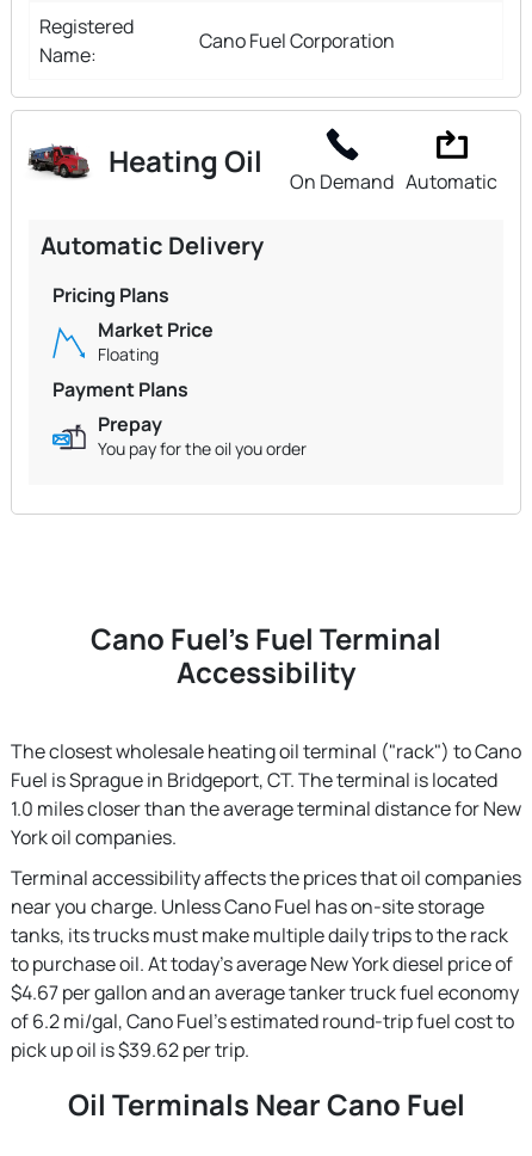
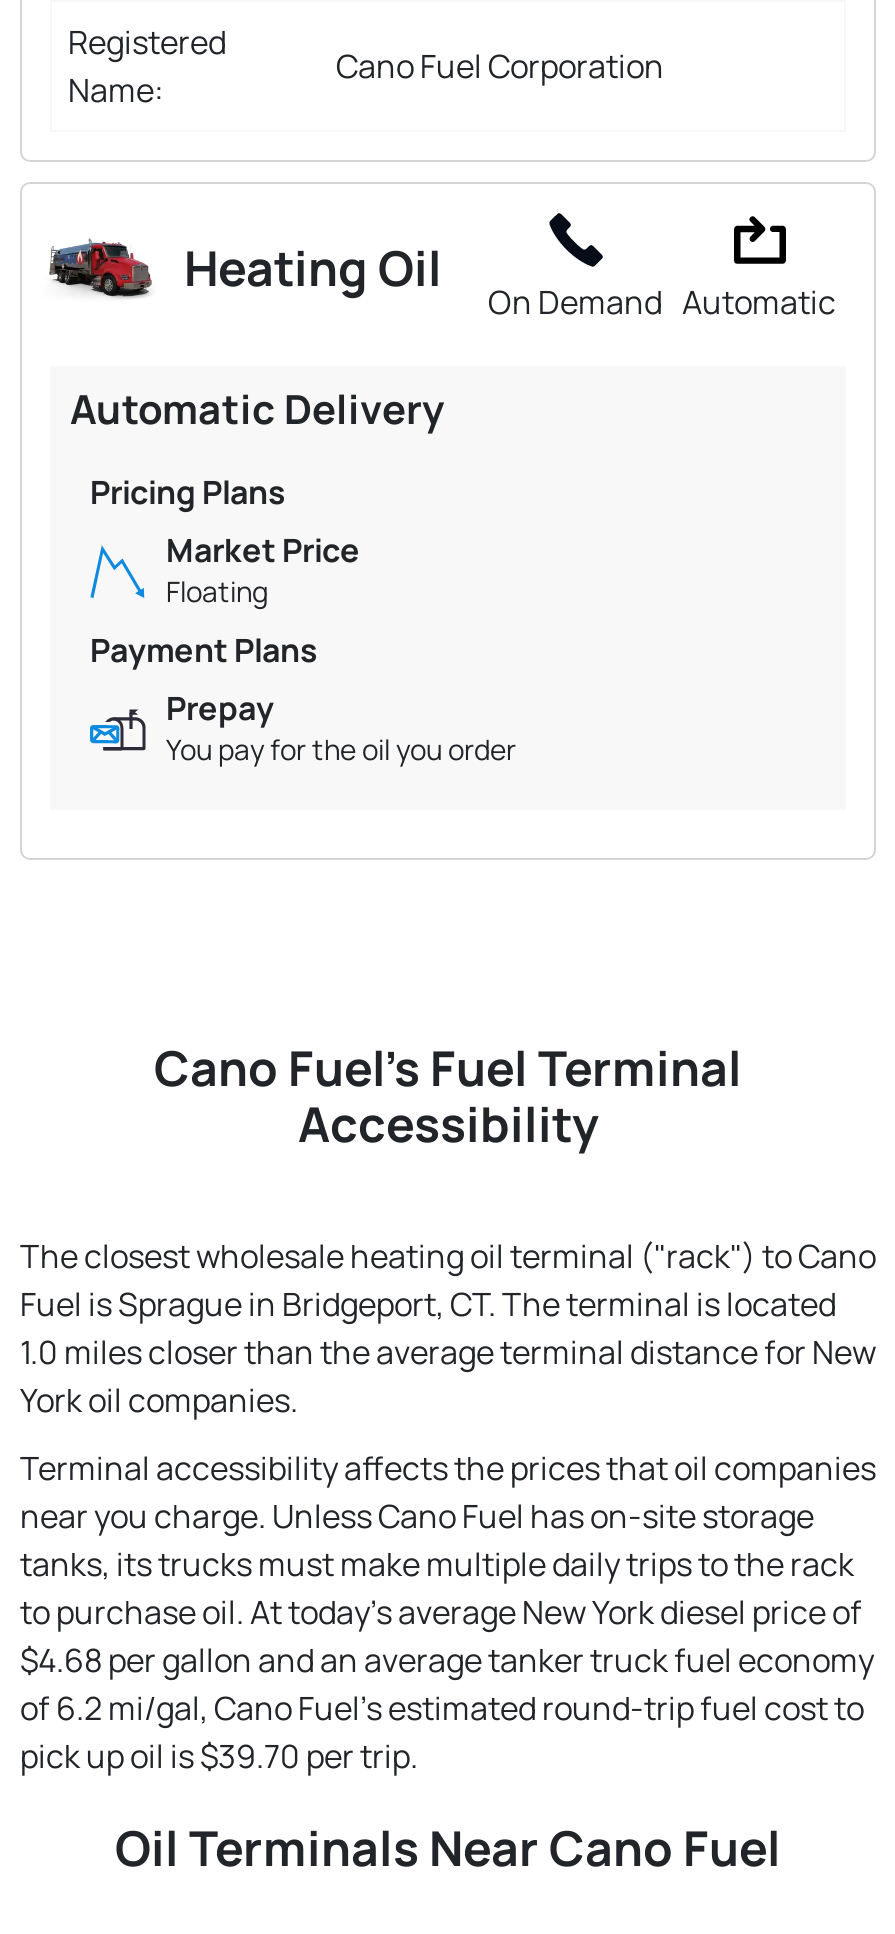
[11,979,519,1005] $4.67 per gallon and an average tanker truck fuel economy -> [20,1637,874,1681] $4.68 per gallon and an average tanker truck fuel economy
[11,1036,249,1062] pick up oil is $39.62 per trip. -> [20,1733,418,1777] pick up oil is $39.70 per trip.

